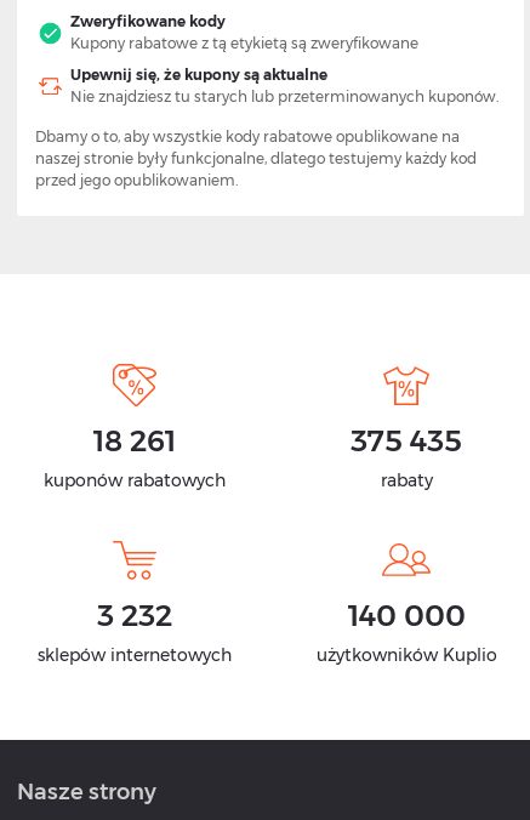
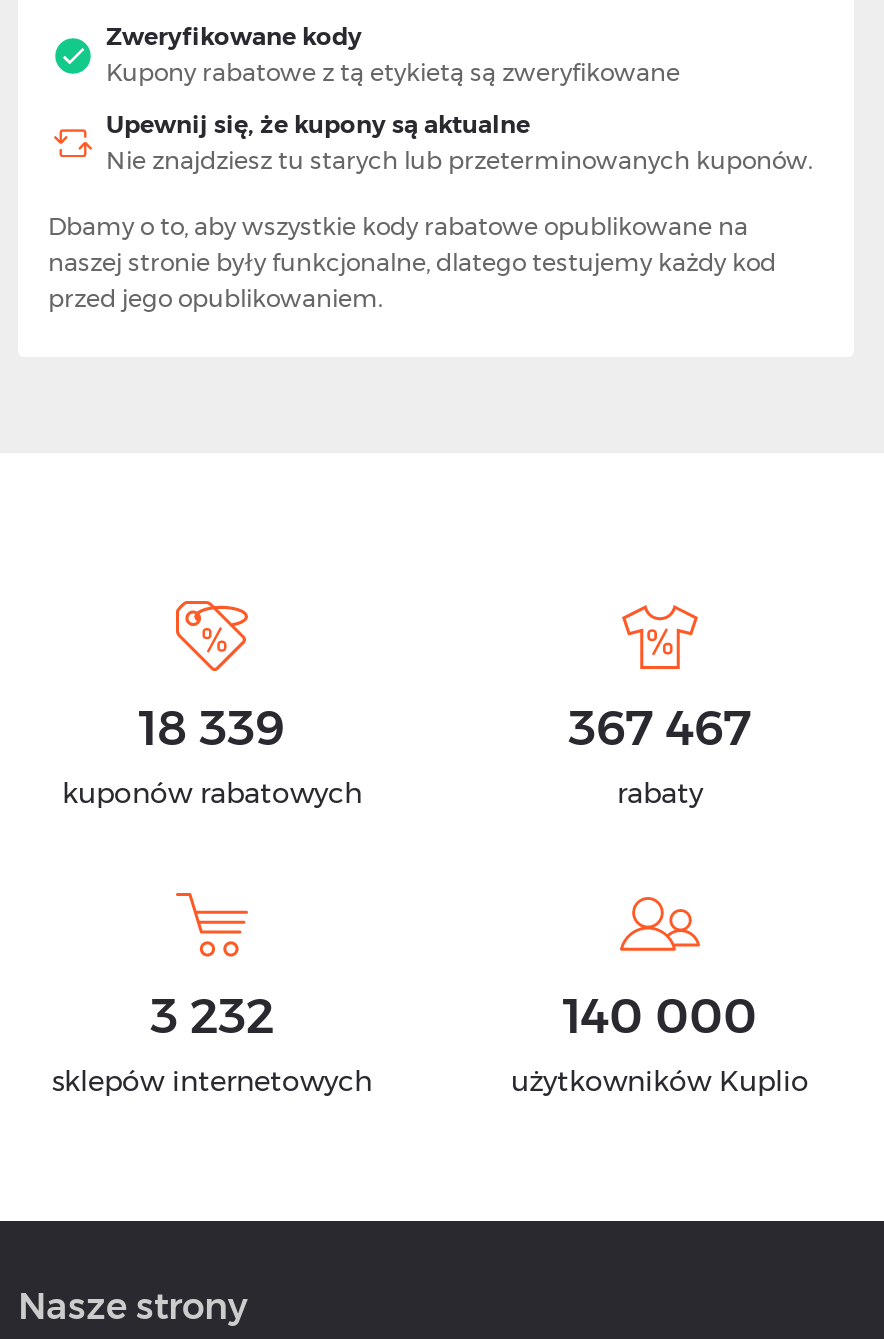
[93,423,176,459] 18 261 -> [139,699,285,757] 18 339
[351,423,462,459] 375 435 -> [568,699,752,757] 367 467

